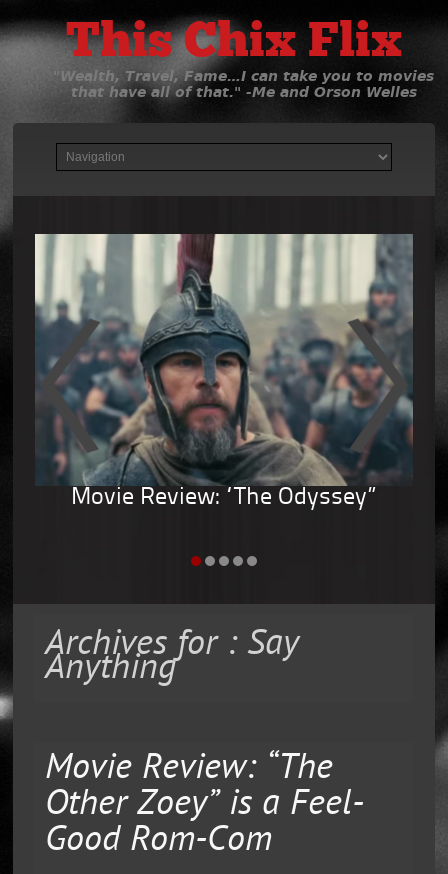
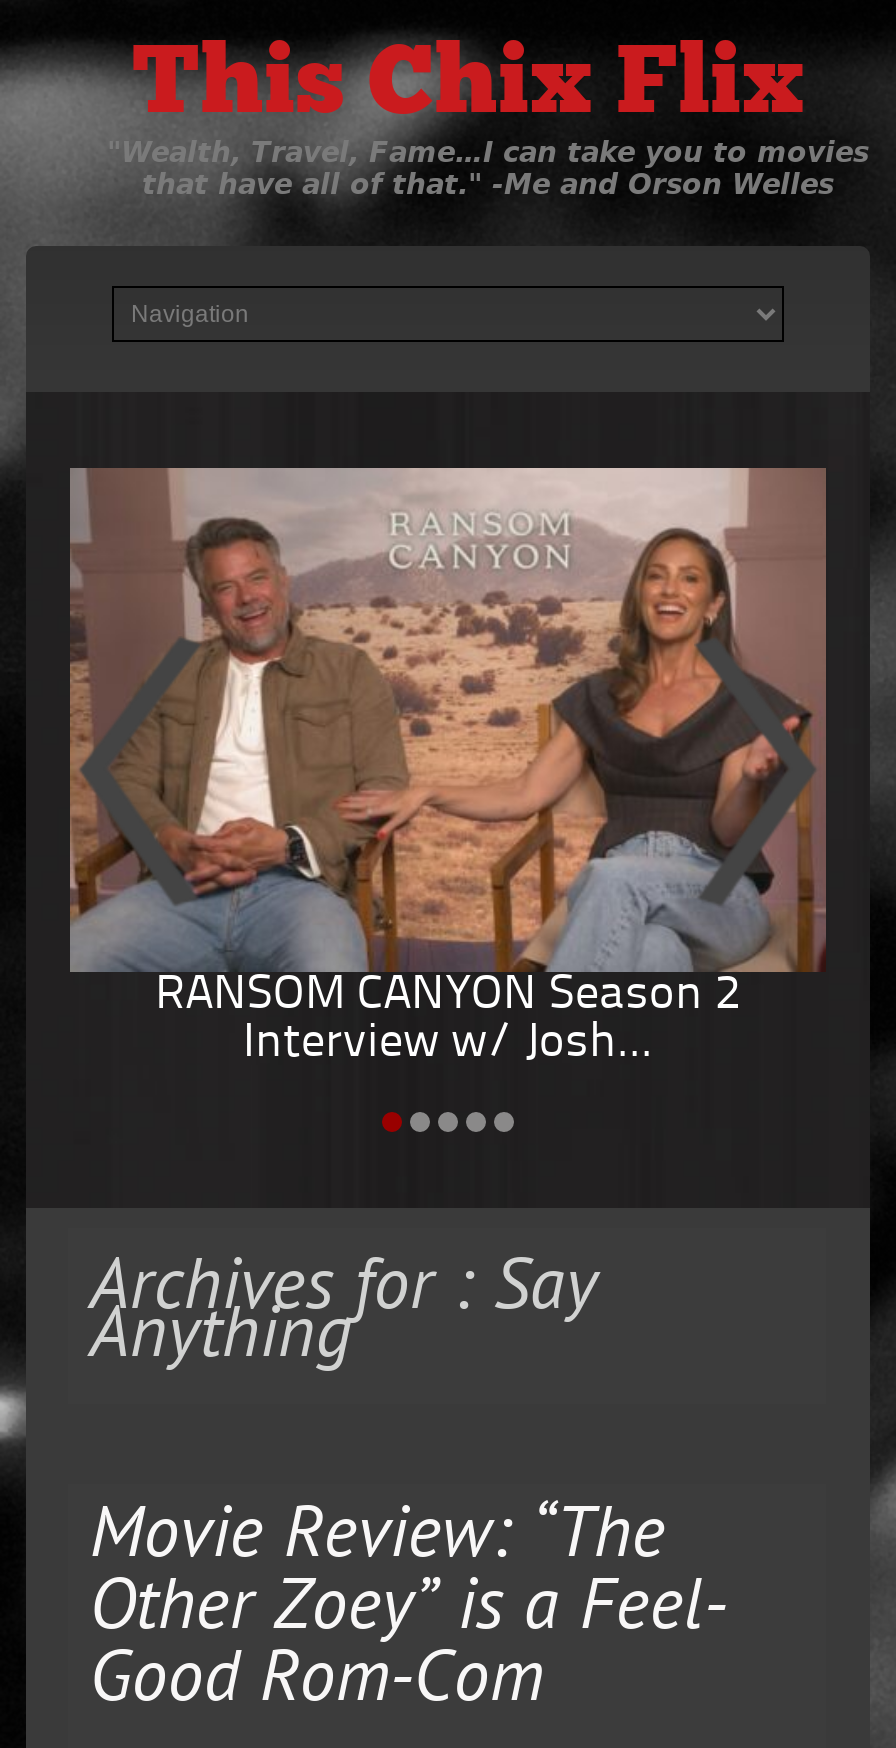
[34,234,413,510] [image] | Movie Review: “The Odyssey” -> [68,466,828,1069] [image] | RANSOM CANYON Season 2 | Interview w/ Josh...

